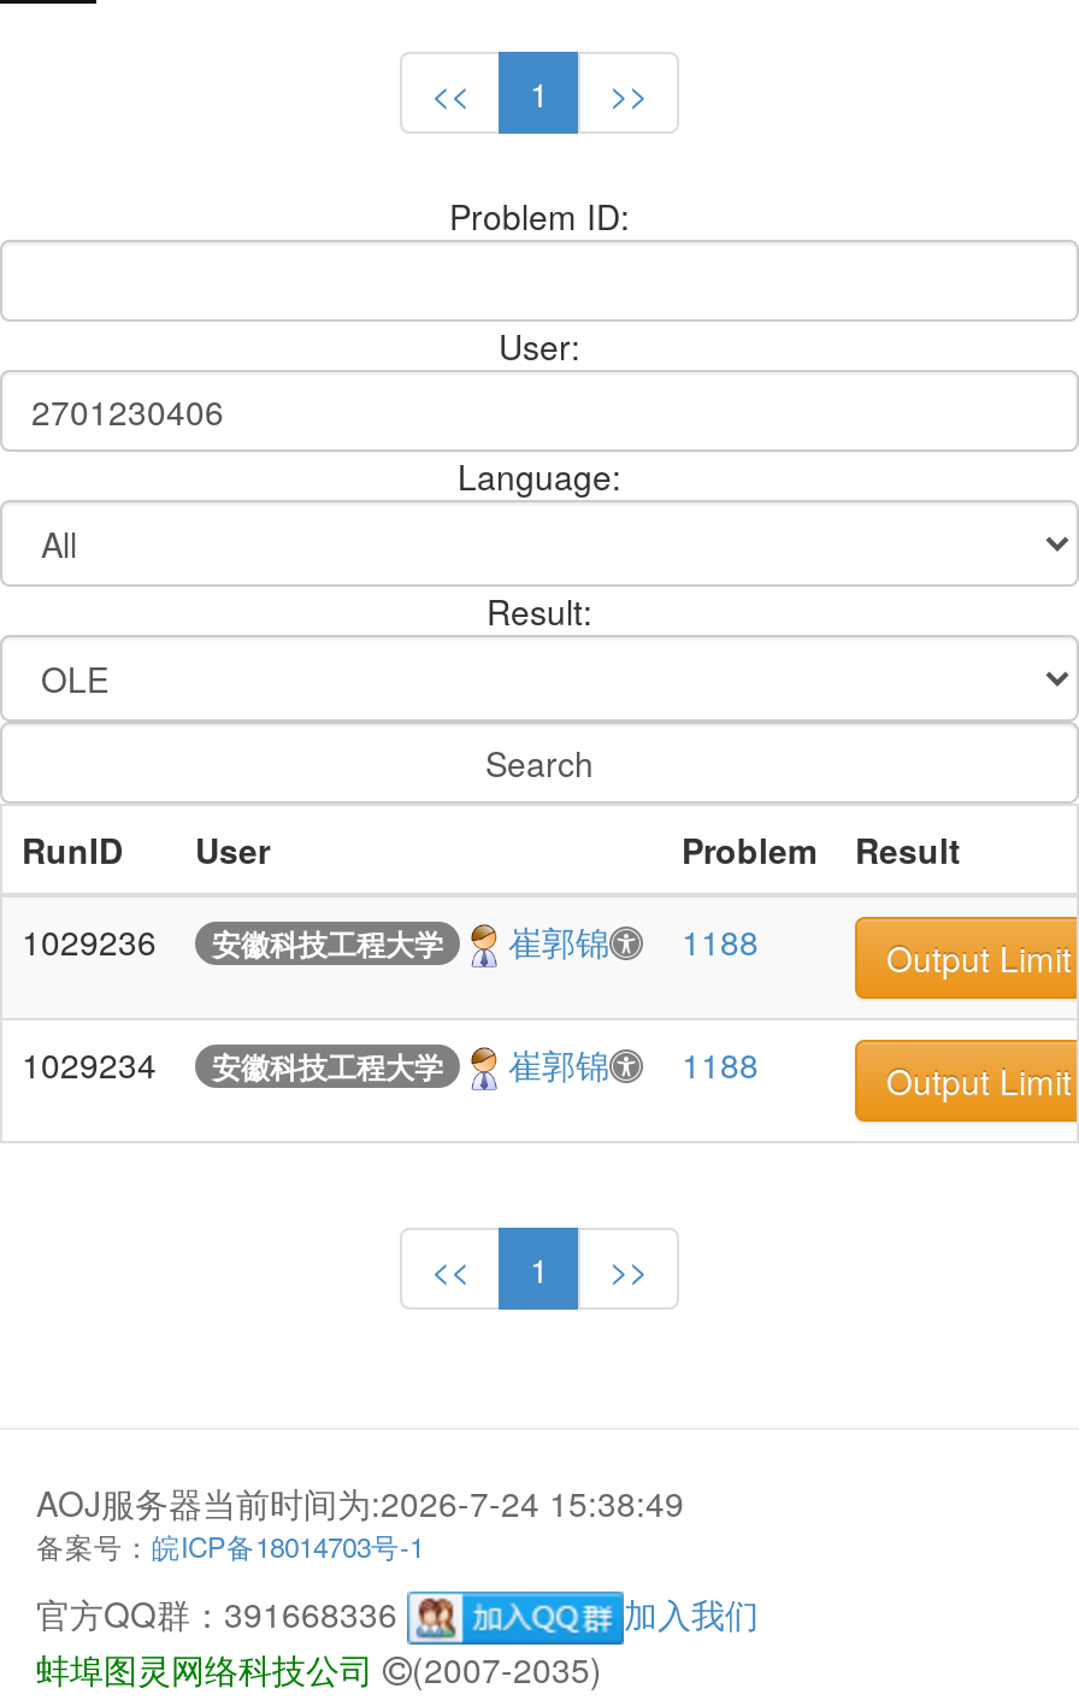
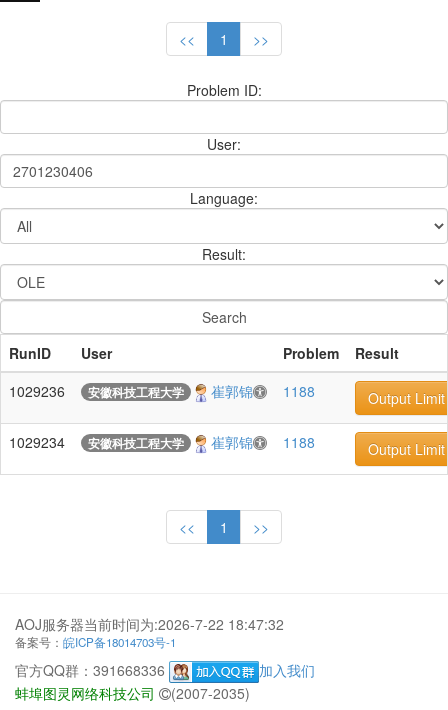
[36,1478,684,1526] AOJ服务器当前时间为:2026-7-24 15:38:49 -> [15,614,284,634] AOJ服务器当前时间为:2026-7-22 18:47:32

